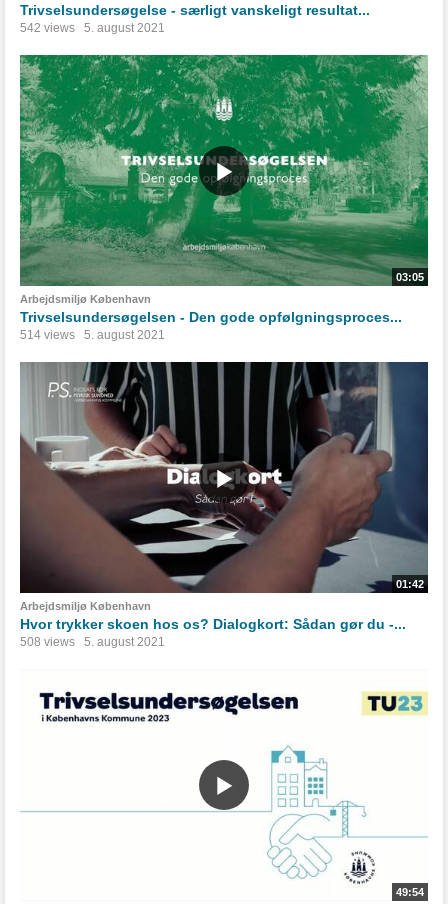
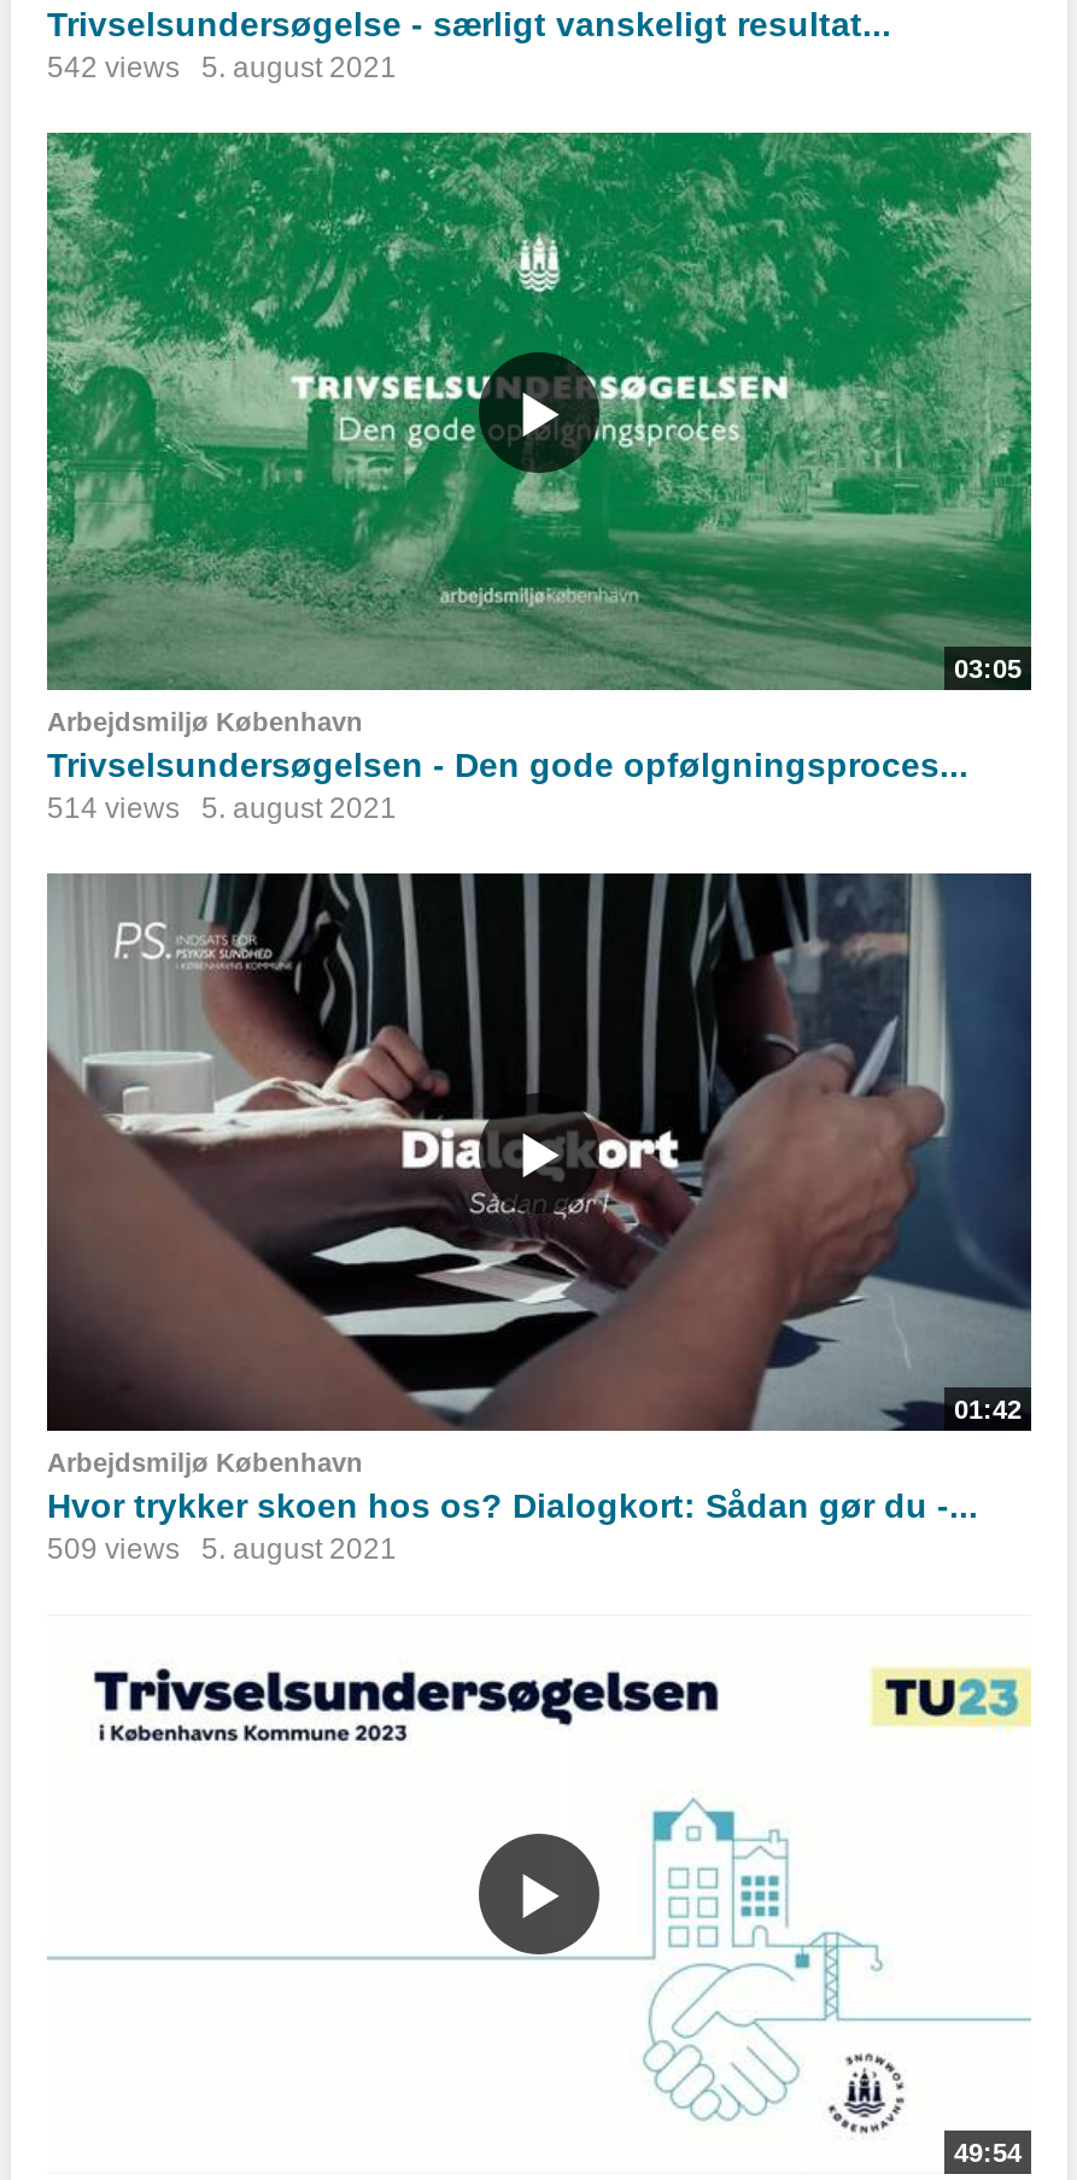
[20,635,165,649] 508 views 5. august 2021 -> [47,1533,397,1567] 509 views 5. august 2021

